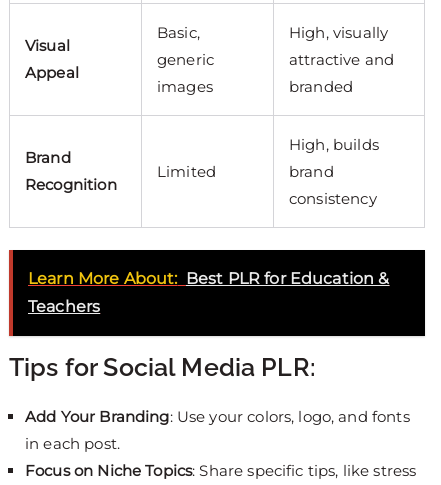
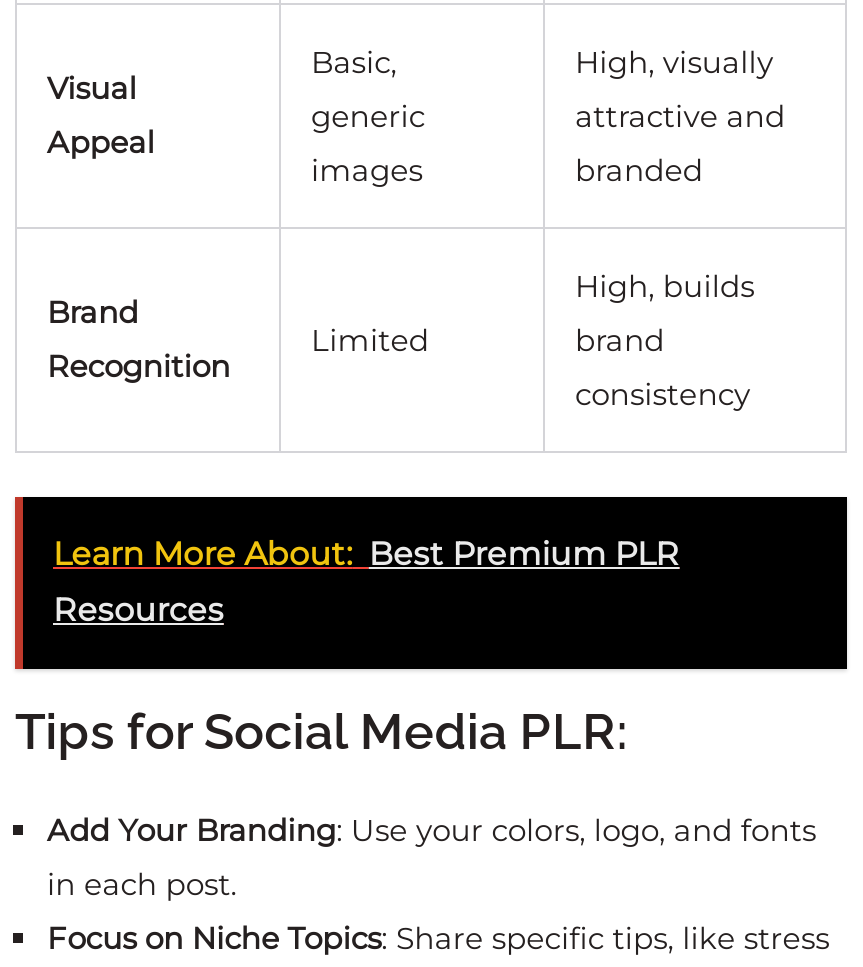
[28,269,389,288] Learn More About: Best PLR for Education & -> [53,535,680,573] Learn More About: Best Premium PLR
[28,297,100,316] Teachers -> [53,591,224,629] Resources

